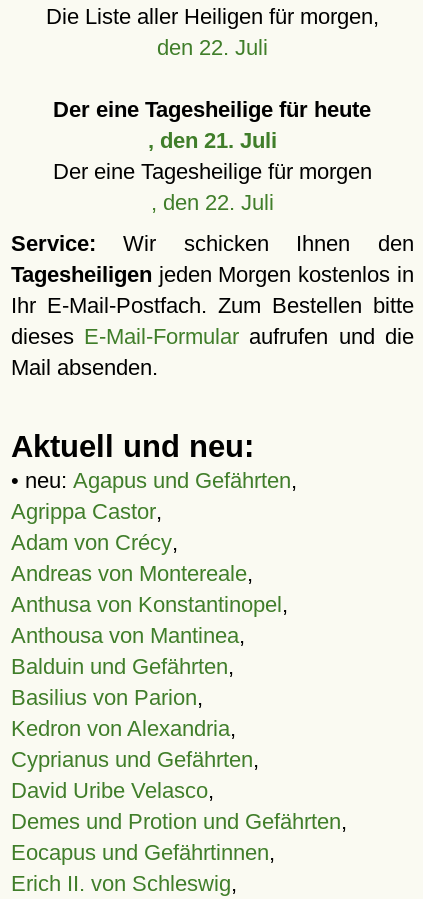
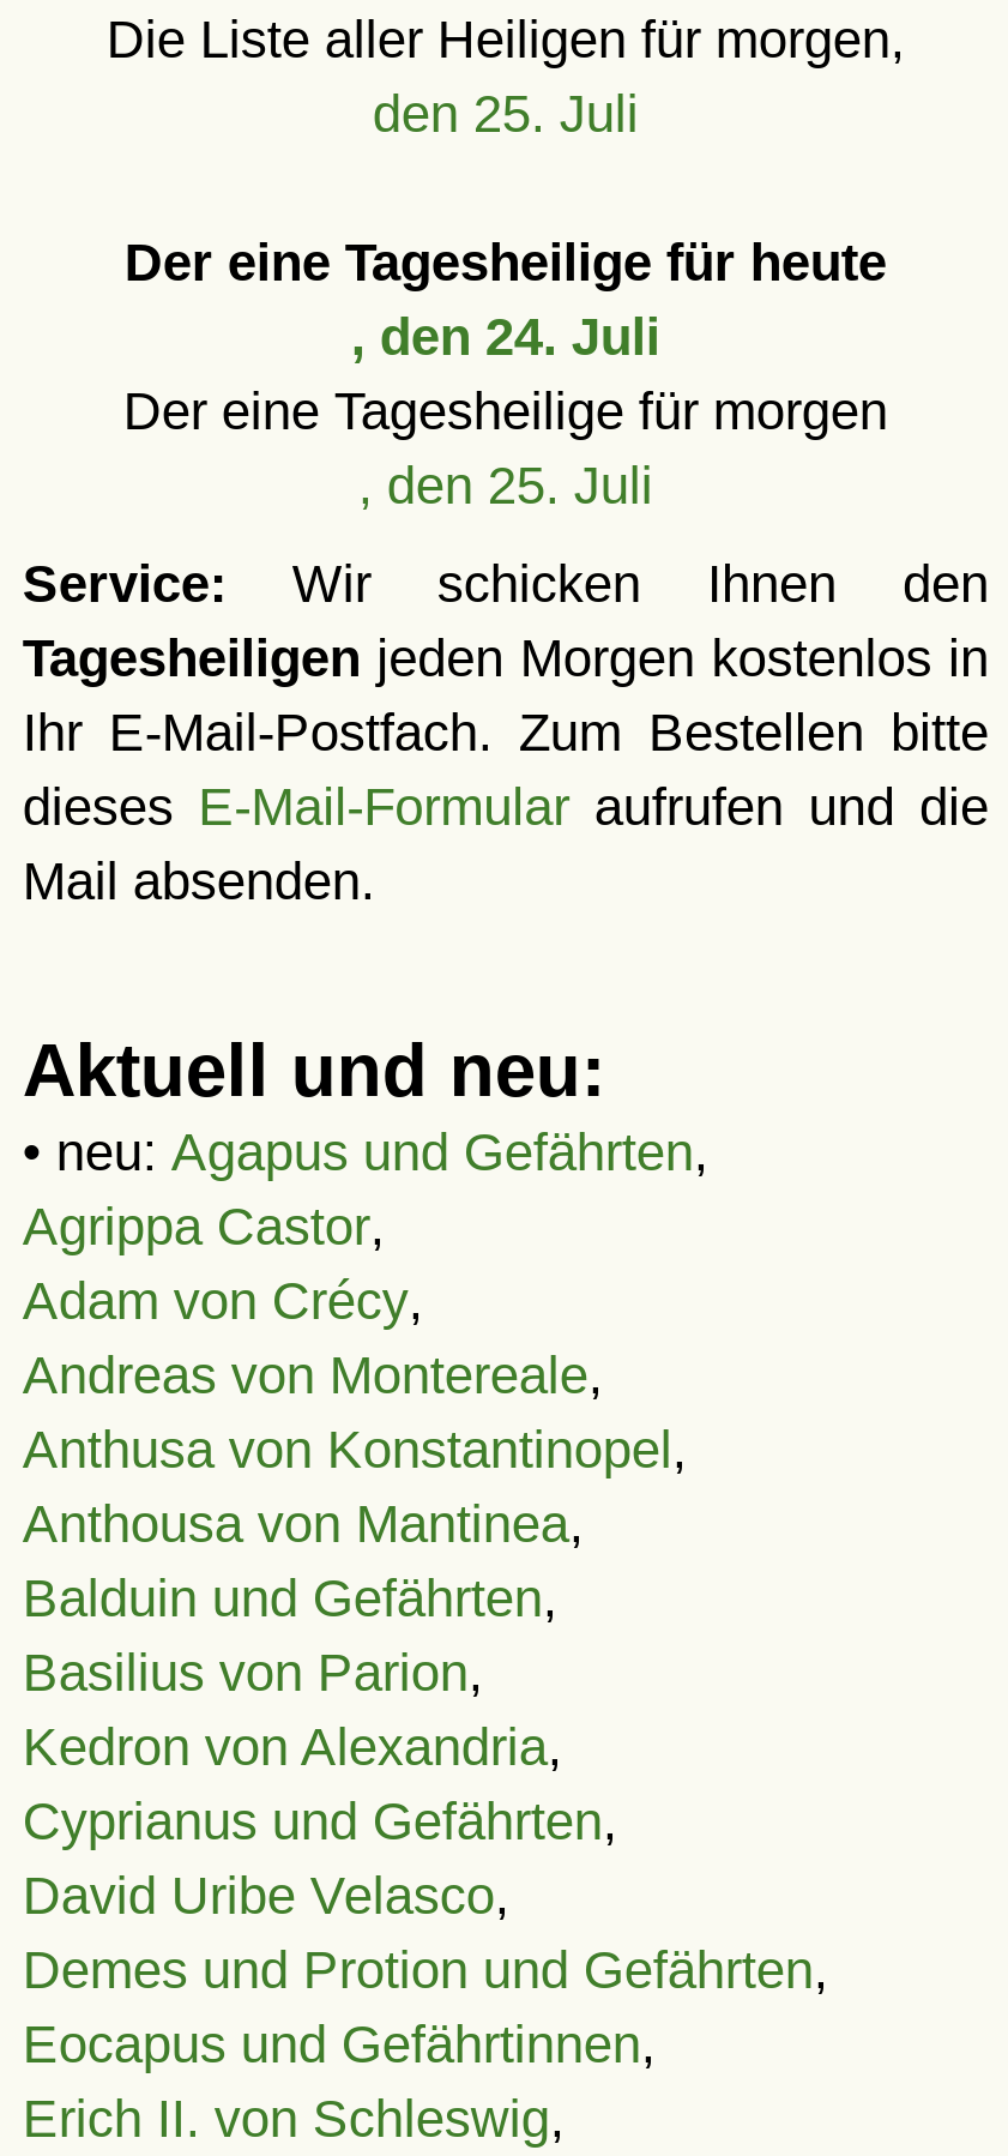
[157,35,268,60] den 22. Juli -> [373,84,639,144] den 25. Juli
[148,128,277,153] , den 21. Juli -> [351,307,660,367] , den 24. Juli
[151,190,274,215] , den 22. Juli -> [358,456,653,516] , den 25. Juli

